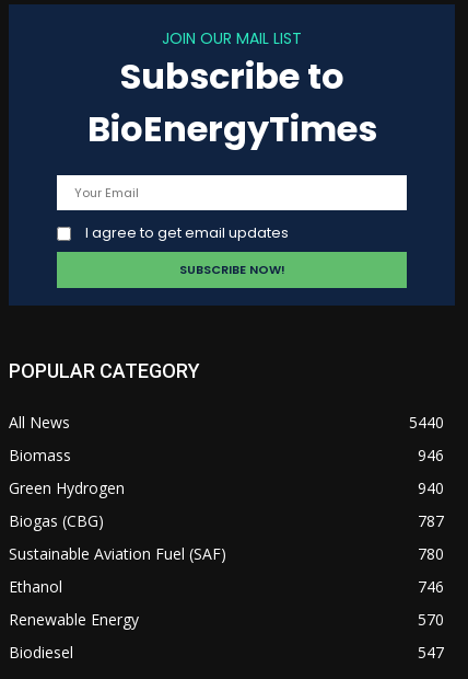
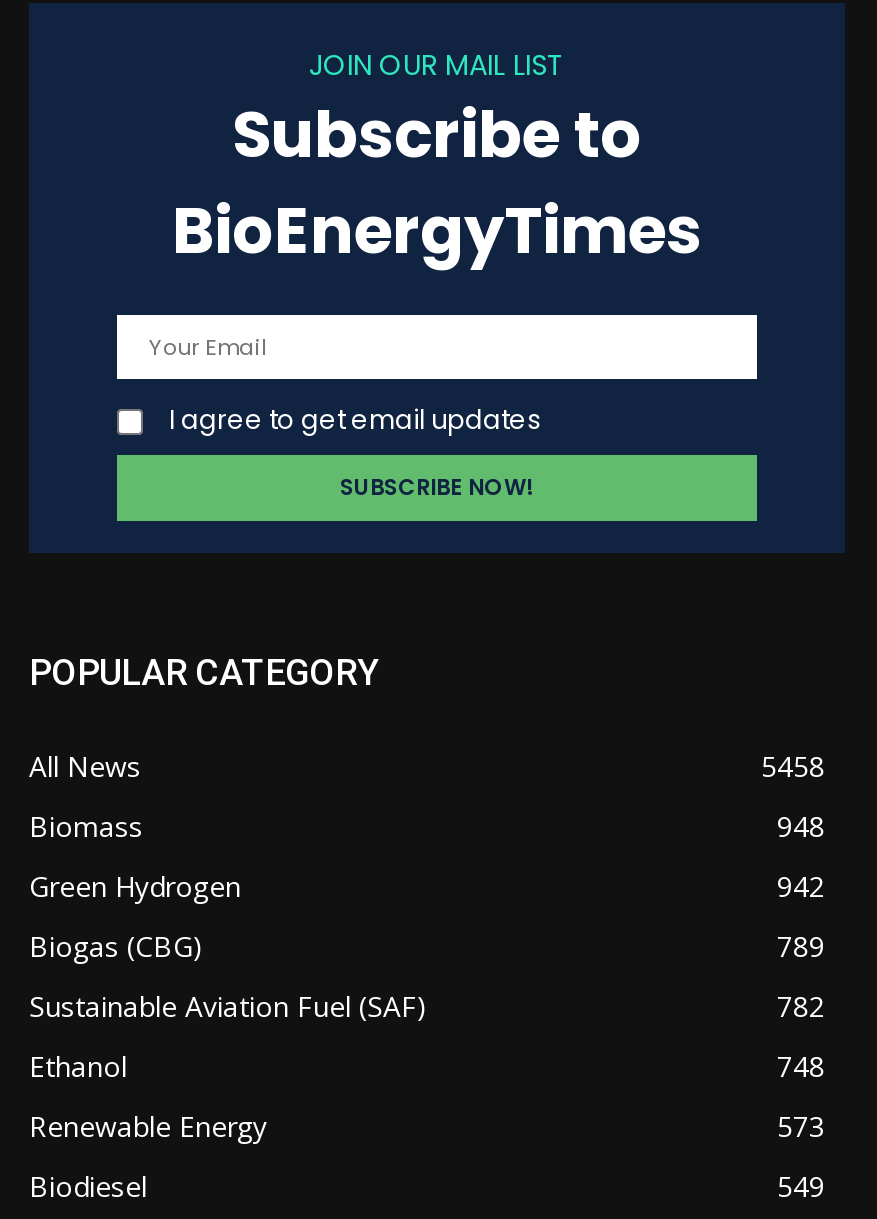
[409,412,444,433] 5440 -> [761,748,825,786] 5458
[418,445,444,466] 946 -> [777,808,825,846] 948
[418,478,444,499] 940 -> [777,868,825,906] 942
[418,511,444,531] 787 -> [777,928,825,966] 789
[418,544,444,564] 780 -> [777,988,825,1026] 782
[418,576,444,597] 746 -> [777,1048,825,1086] 748
[418,609,444,630] 570 -> [777,1108,825,1146] 573
[418,642,444,663] 547 -> [777,1168,825,1206] 549

